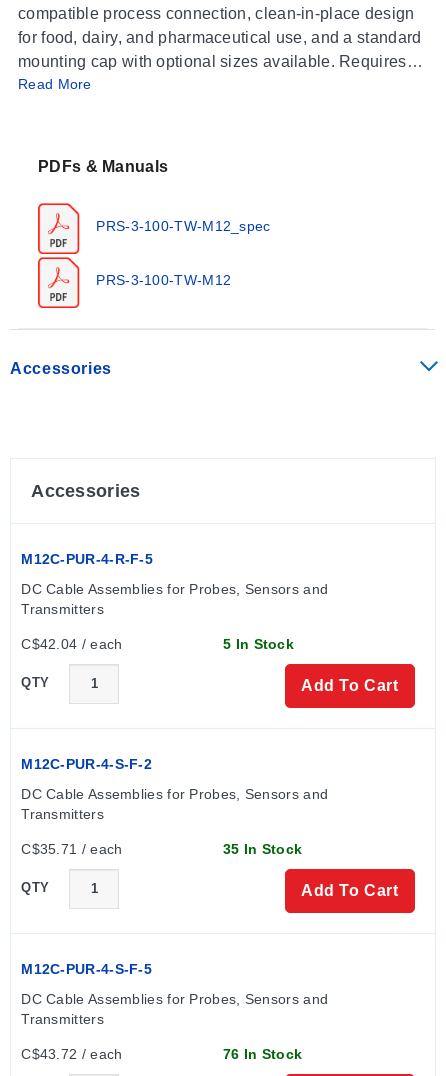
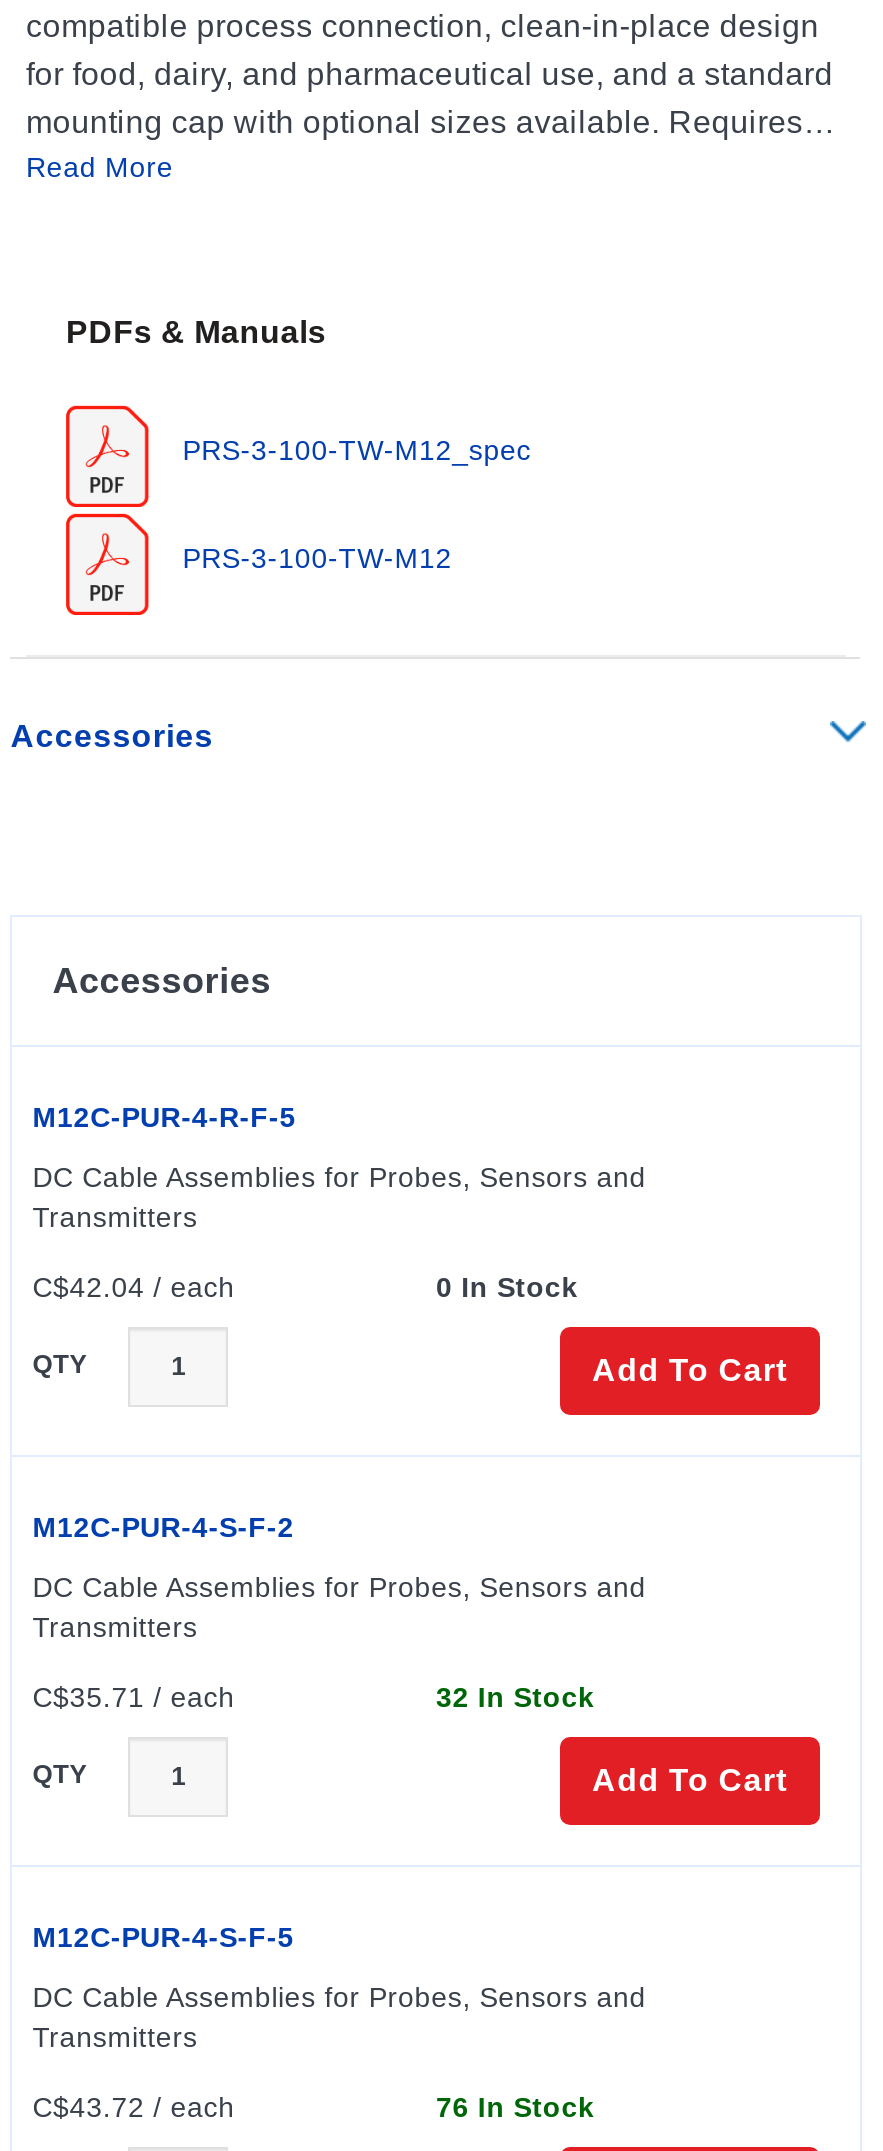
[223,636,294,652] 5 In Stock -> [436,1271,578,1303] 0 In Stock
[223,841,302,857] 35 In Stock -> [436,1681,595,1713] 32 In Stock

